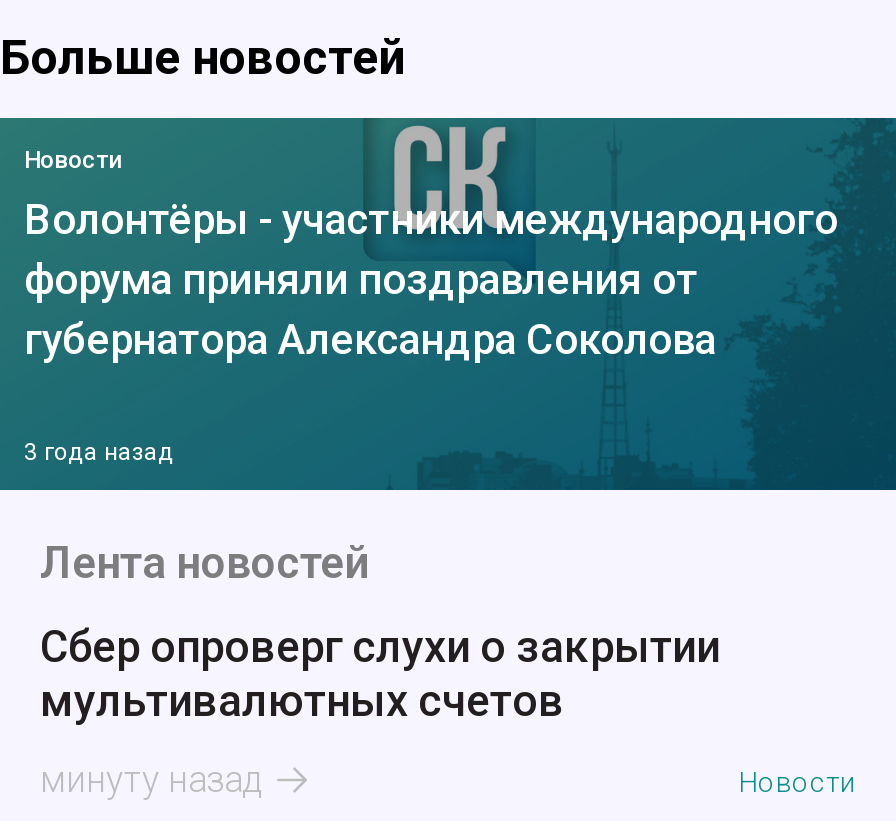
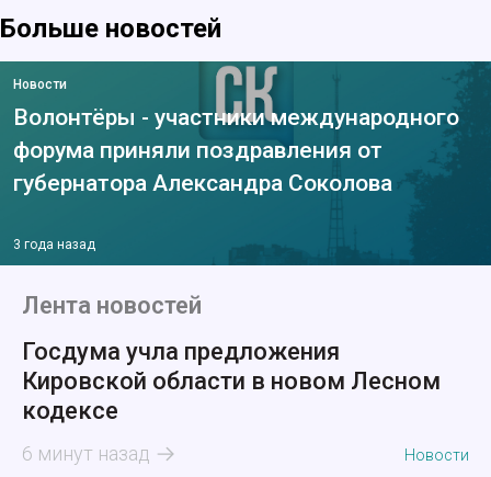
[40,623,720,727] Сбер опроверг слухи о закрытии | мультивалютных счетов -> [22,338,441,425] Госдума учла предложения | Кировской области в новом Лесном | кодексе
[40,759,264,801] минуту назад -> [22,442,150,465] 6 минут назад

